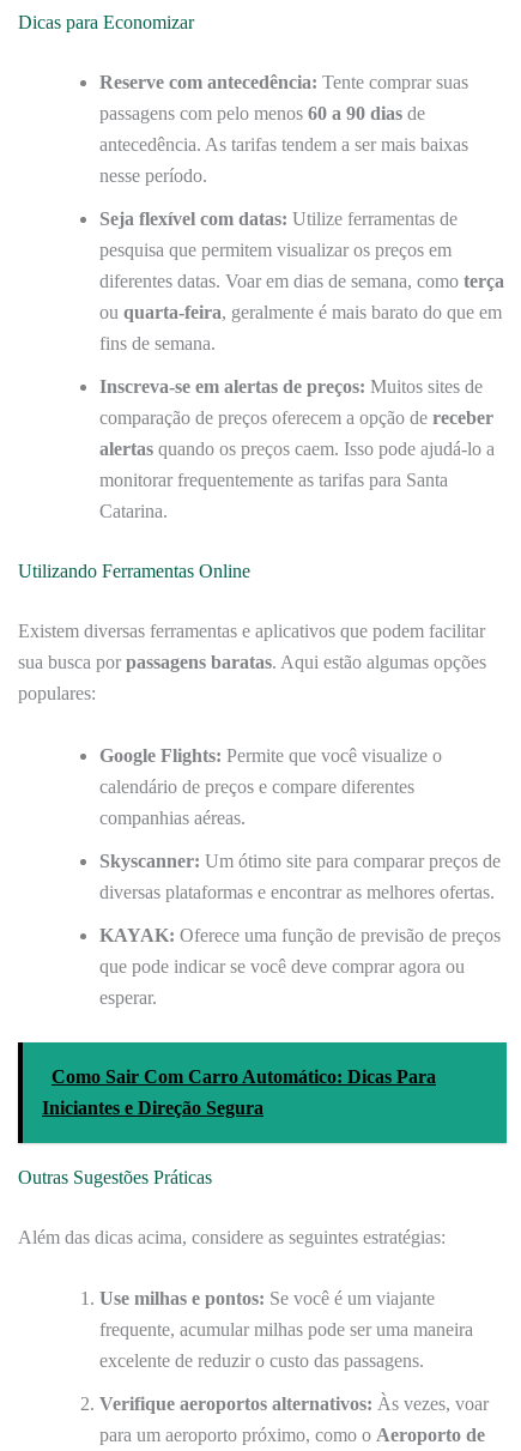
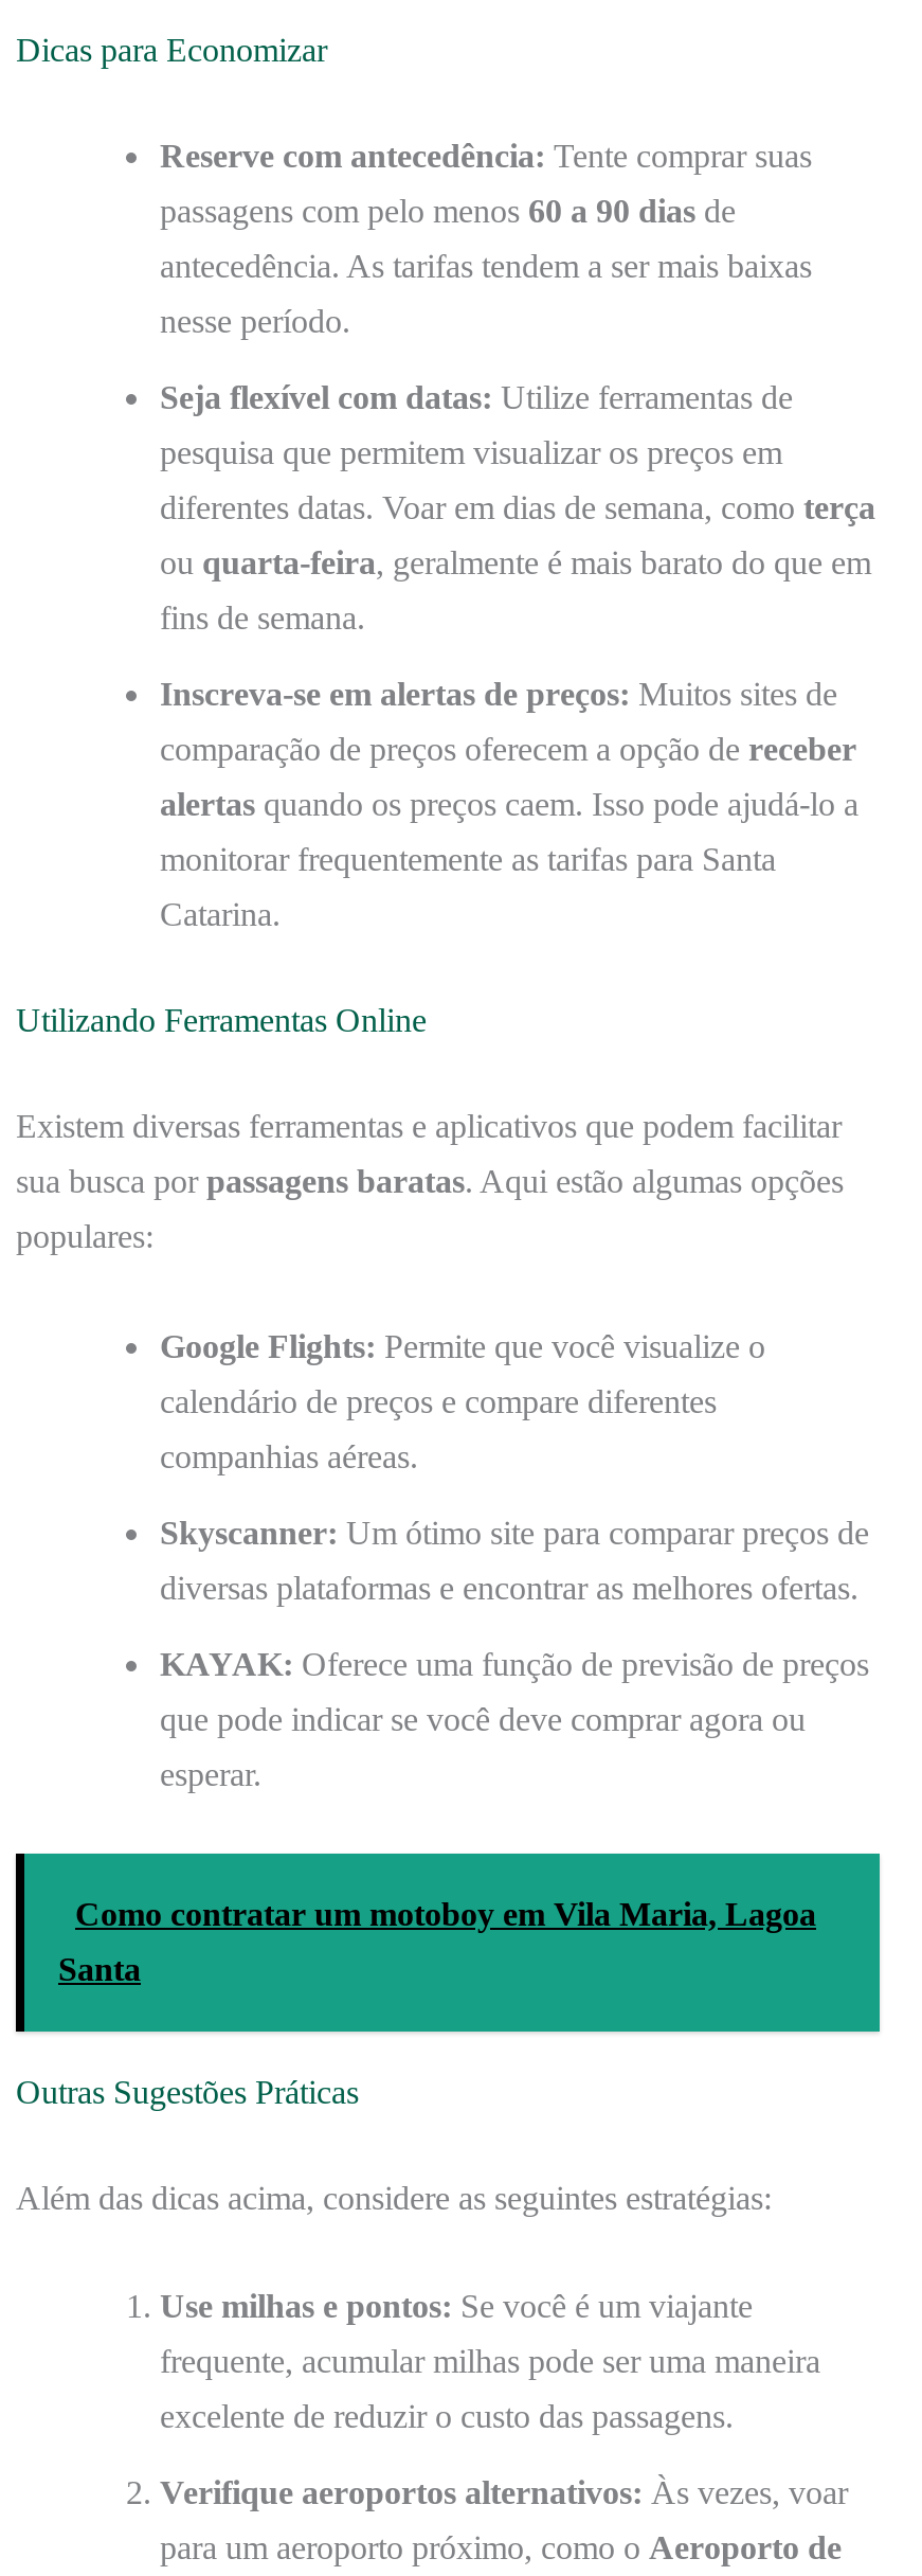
[52,1066,436,1087] Como Sair Com Carro Automático: Dicas Para -> [75,1896,816,1932] Como contratar um motoboy em Vila Maria, Lagoa
[42,1097,263,1118] Iniciantes e Direção Segura -> [58,1951,141,1987] Santa

